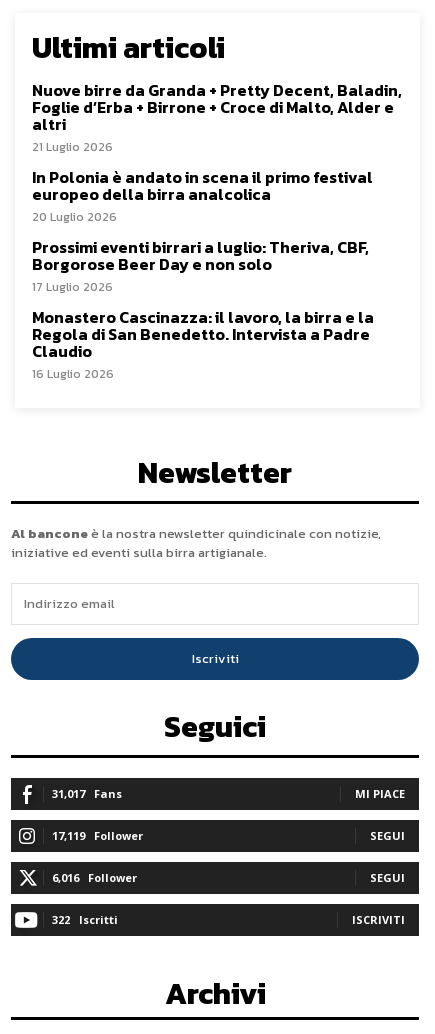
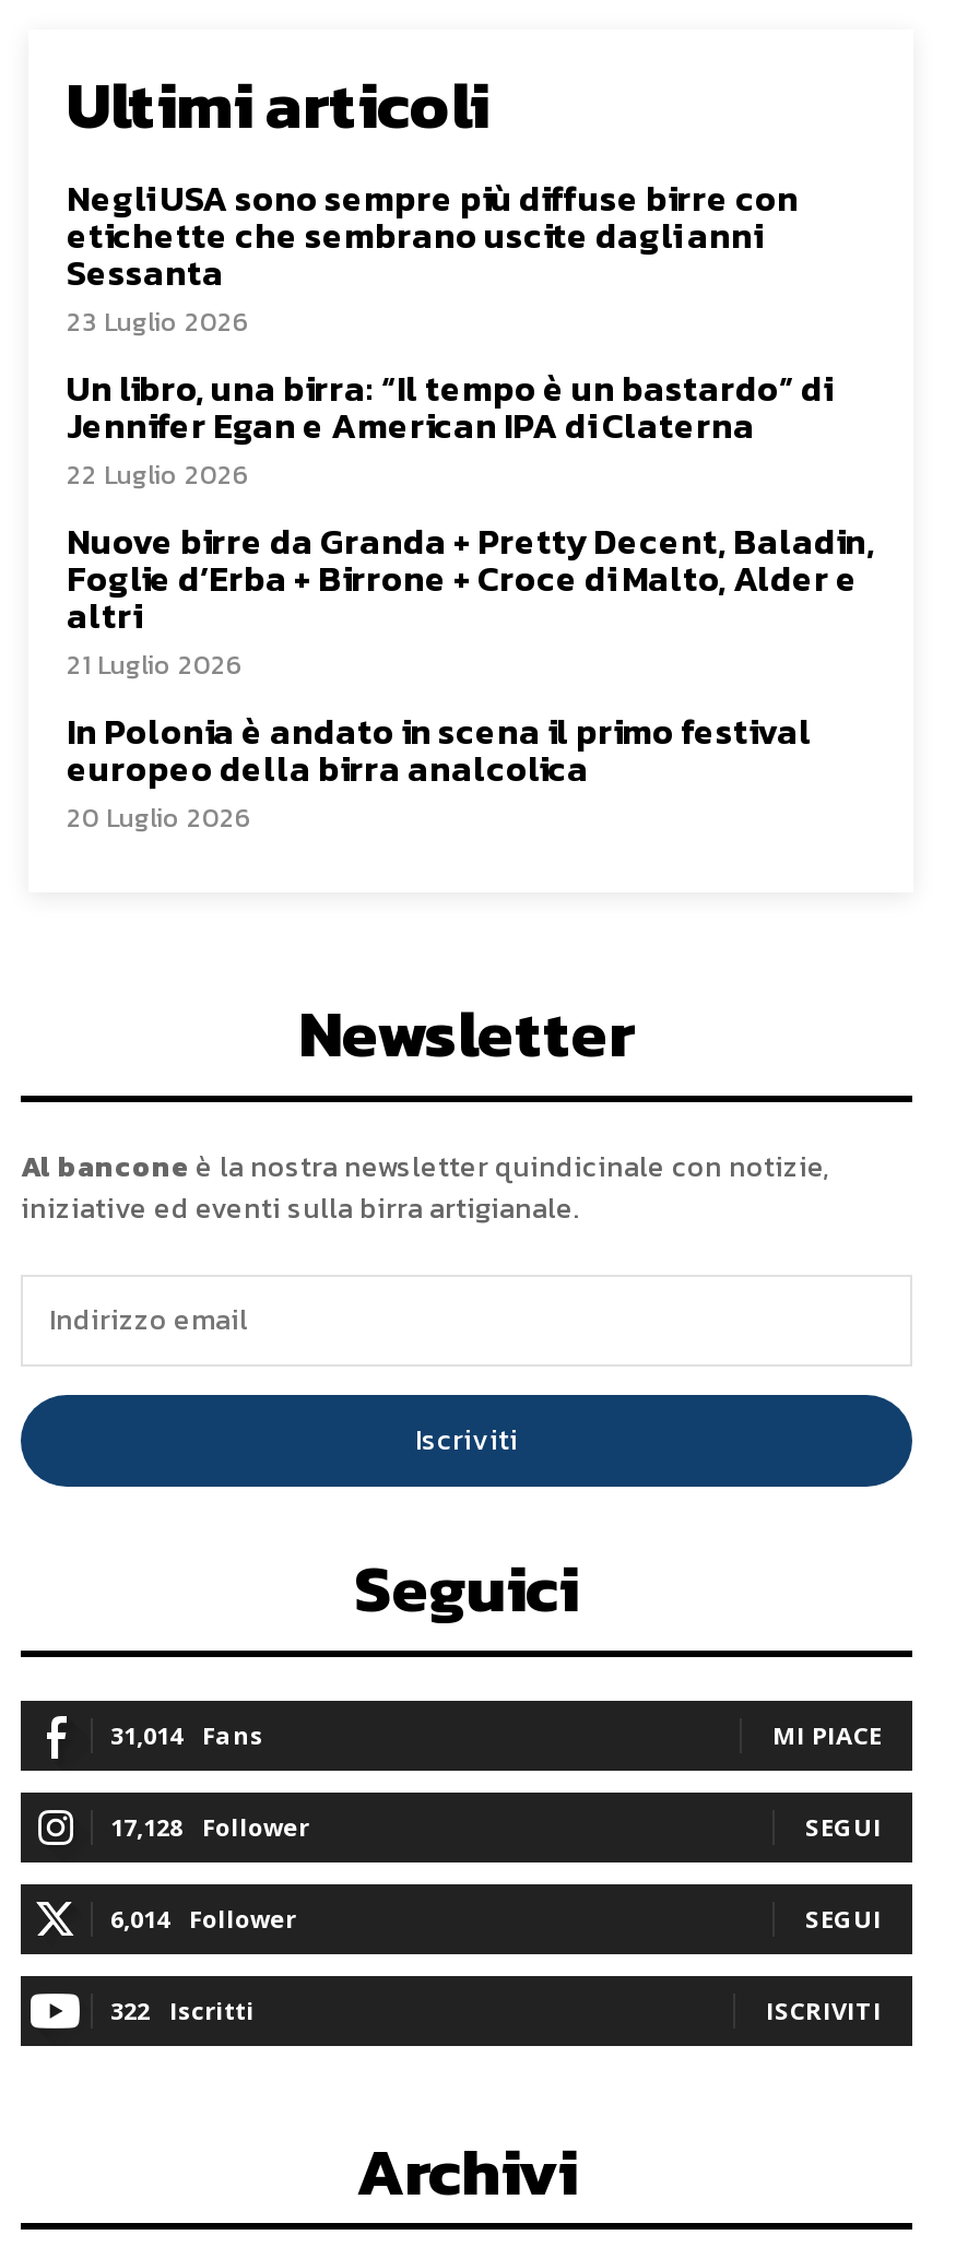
none -> [67,171,831,495] Negli USA sono sempre più diffuse birre con | etichette che sembrano uscite dagli anni | Sessanta | 23 Luglio 2026 | Un libro, una birra: “Il tempo è un bastardo” di | Jennifer Egan e American IPA di Claterna | 22 Luglio 2026
moved [32,78,402,226] -> [67,514,875,838]: Nuove birre da Granda + Pretty Decent, Baladin, | Foglie d’Erba + Birrone + Croce di Malto, Alder e | altri | 21 Luglio 2026 | In Polonia è andato in scena il primo festival | europeo della birra analcolica | 20 Luglio 2026
[32,235,374,383] Prossimi eventi birrari a luglio: Theriva, CBF, | Borgorose Beer Day e non solo | 17 Luglio 2026 | Monastero Cascinazza: il lavoro, la birra e la | Regola di San Benedetto. Intervista a Padre | Claudio | 16 Luglio 2026 -> none
[52,786,122,801] 31,017 Fans -> [110,1718,263,1751] 31,014 Fans
[52,828,143,843] 17,119 Follower -> [110,1810,309,1843] 17,128 Follower
[52,870,137,885] 6,016 Follower -> [110,1902,296,1934] 6,014 Follower

